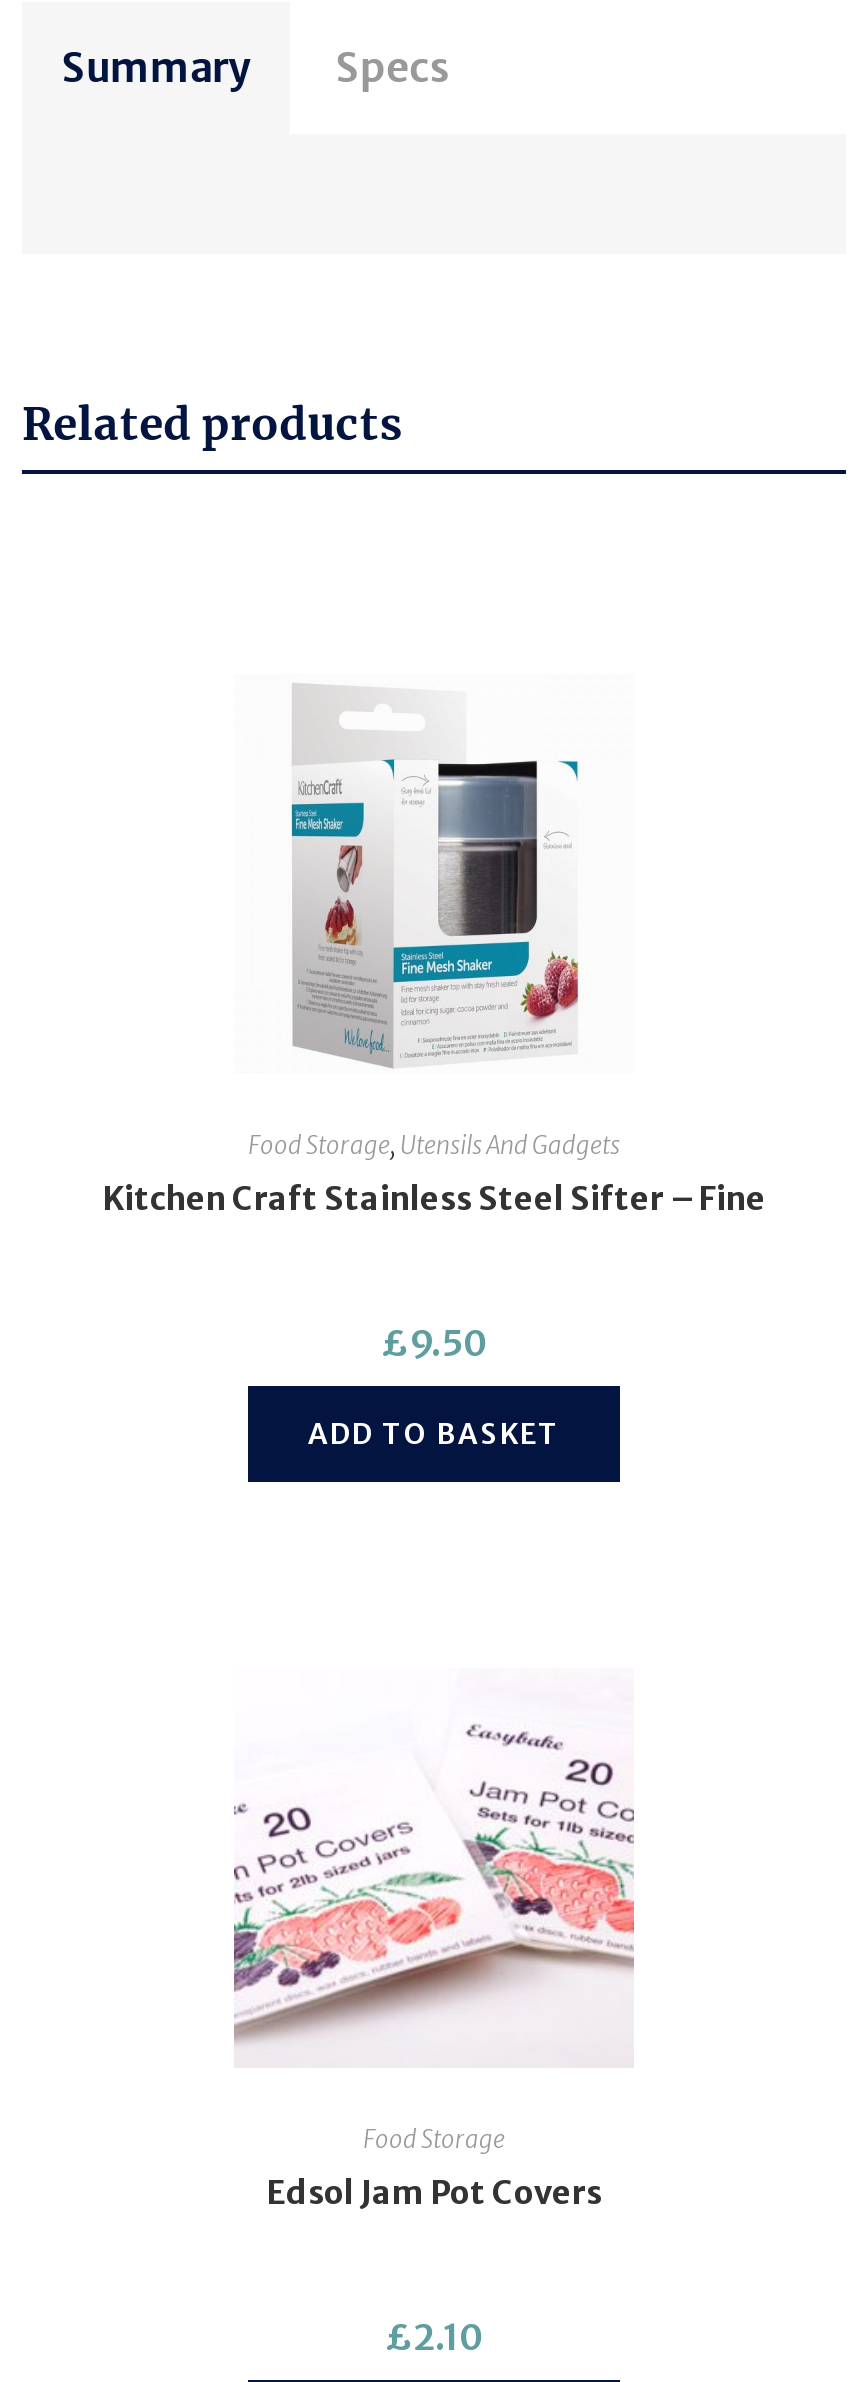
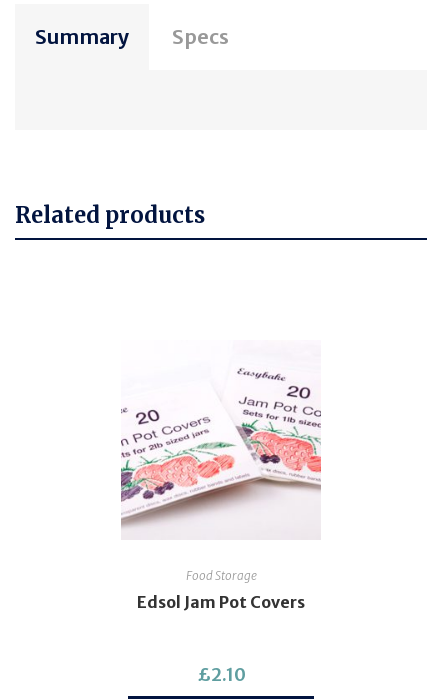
[102,684,766,1452] [image] | Food Storage, Utensils And Gadgets | Kitchen Craft Stainless Steel Sifter – Fine | £9.50 | ADD TO BASKET -> none

